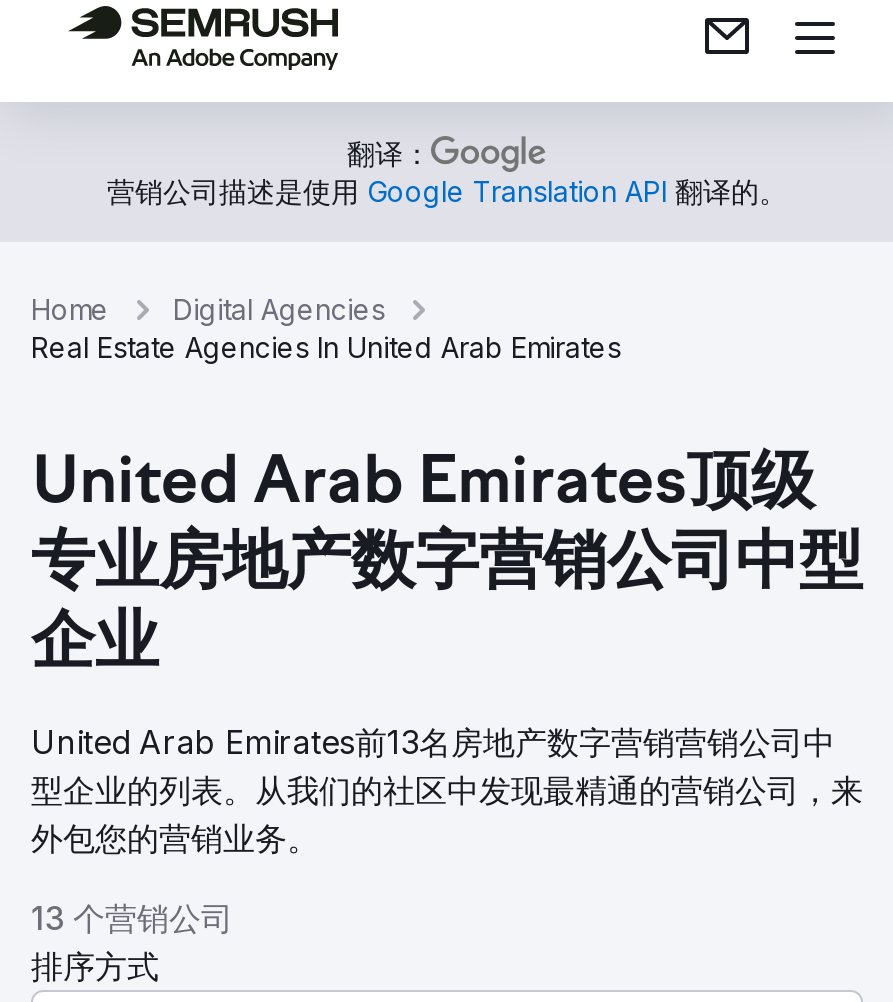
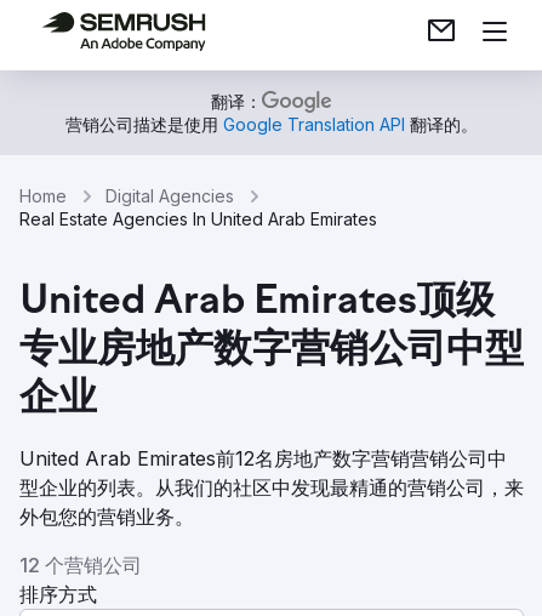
[31,722,835,762] United Arab Emirates前13名房地产数字营销营销公司中 -> [19,446,507,470] United Arab Emirates前12名房地产数字营销营销公司中
[31,898,233,938] 13 个营销公司 -> [19,553,142,577] 12 个营销公司

